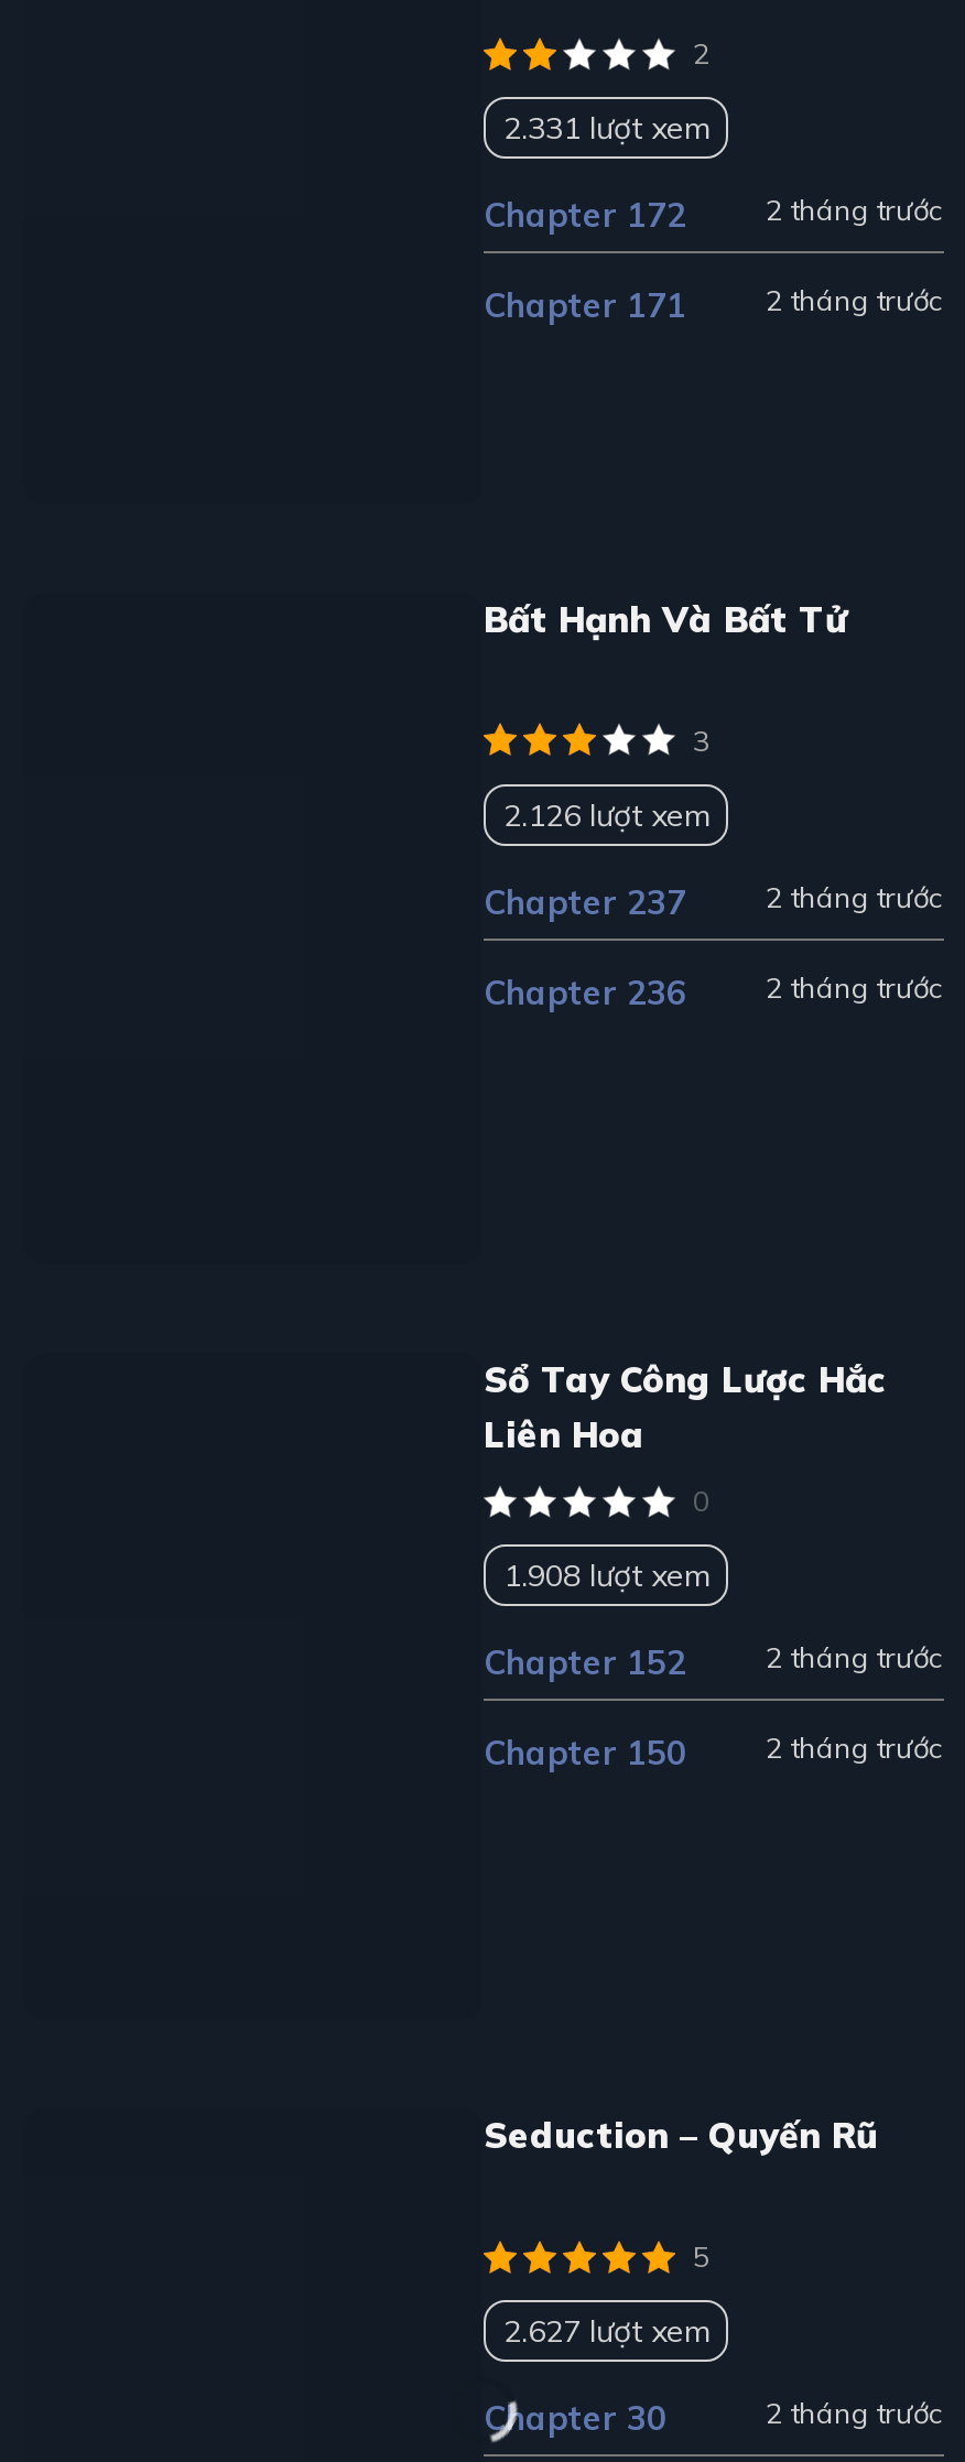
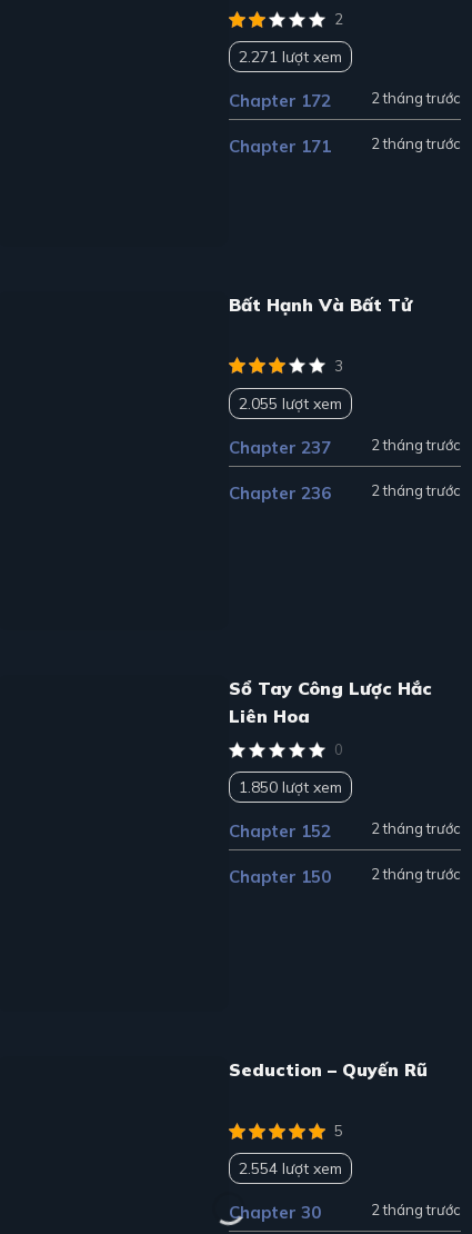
[503,108,708,148] 2.331 lượt xem -> [239,47,342,67] 2.271 lượt xem
[503,795,708,834] 2.126 lượt xem -> [239,393,342,413] 2.055 lượt xem
[503,1556,708,1595] 1.908 lượt xem -> [239,777,342,797] 1.850 lượt xem
[503,2311,708,2351] 2.627 lượt xem -> [239,1159,342,1179] 2.554 lượt xem

